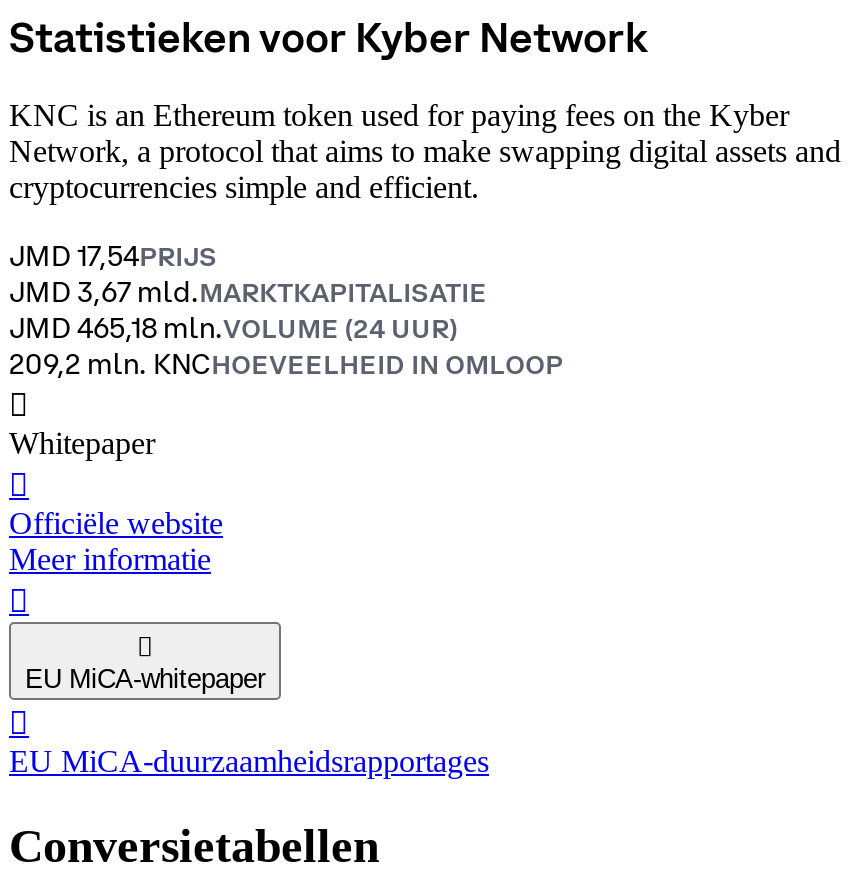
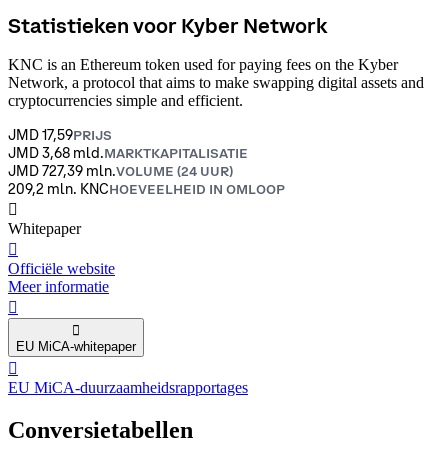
[9,237,217,273] JMD 17,54PRIJS -> [8,126,112,144] JMD 17,59PRIJS
[9,273,487,309] JMD 3,67 mld.MARKTKAPITALISATIE -> [8,144,248,162] JMD 3,68 mld.MARKTKAPITALISATIE
[9,309,457,345] JMD 465,18 mln.VOLUME (24 UUR) -> [8,162,233,180] JMD 727,39 mln.VOLUME (24 UUR)

